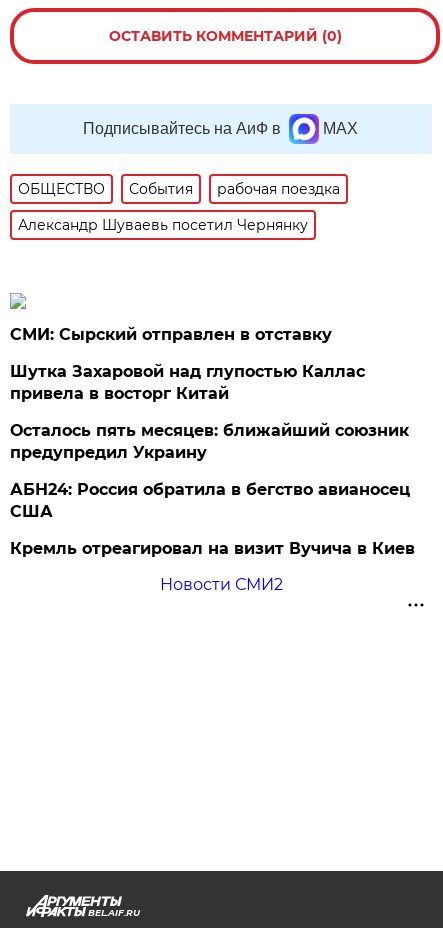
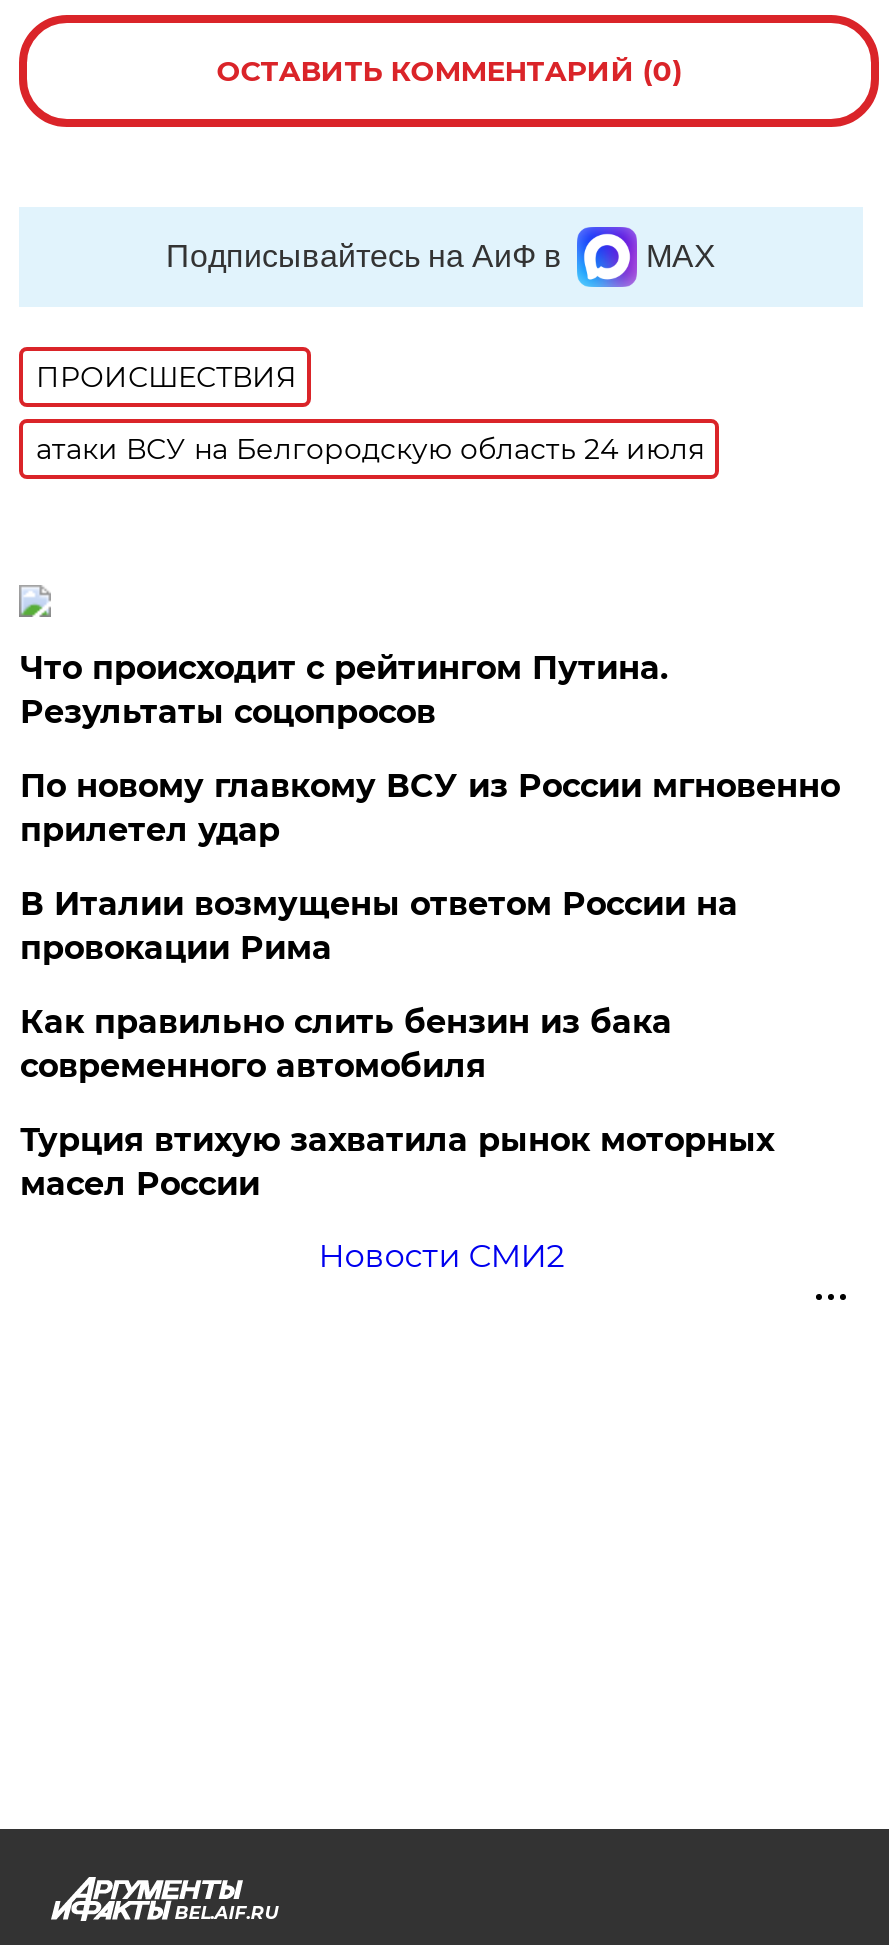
[18,180,340,198] ОБЩЕСТВО | События | рабочая поездка -> [36,358,296,394] ПРОИСШЕСТВИЯ
[18,216,308,234] Александр Шуваевь посетил Чернянку -> [36,430,704,466] атаки ВСУ на Белгородскую область 24 июля
[10,325,332,344] СМИ: Сырский отправлен в отставку -> [20,648,668,730] Что происходит с рейтингом Путина. | Результаты соцопросов
[10,362,365,403] Шутка Захаровой над глупостью Каллас | привела в восторг Китай -> [20,766,840,848] По новому главкому ВСУ из России мгновенно | прилетел удар
[10,421,409,462] Осталось пять месяцев: ближайший союзник | предупредил Украину -> [20,884,738,966] В Италии возмущены ответом России на | провокации Рима
[10,480,410,521] АБН24: Россия обратила в бегство авианосец | США -> [20,1002,672,1084] Как правильно слить бензин из бака | современного автомобиля
[10,539,415,558] Кремль отреагировал на визит Вучича в Киев -> [20,1120,774,1202] Турция втихую захватила рынок моторных | масел России

